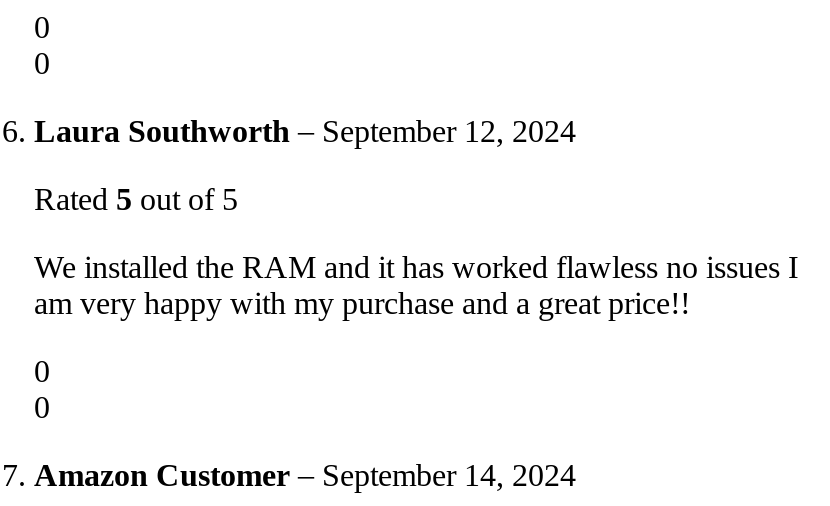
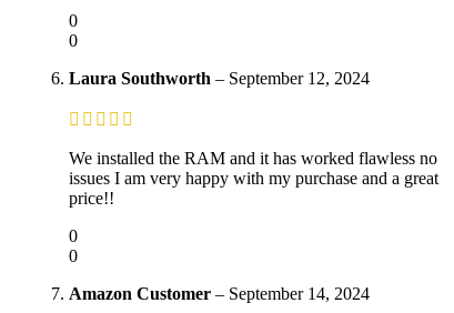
[34,181,798,319] Rated 5 out of 5 | We installed the RAM and it has worked flawless no issues I | am very happy with my purchase and a great price!! -> [69,149,438,208] We installed the RAM and it has worked flawless no | issues I am very happy with my purchase and a great | price!!

